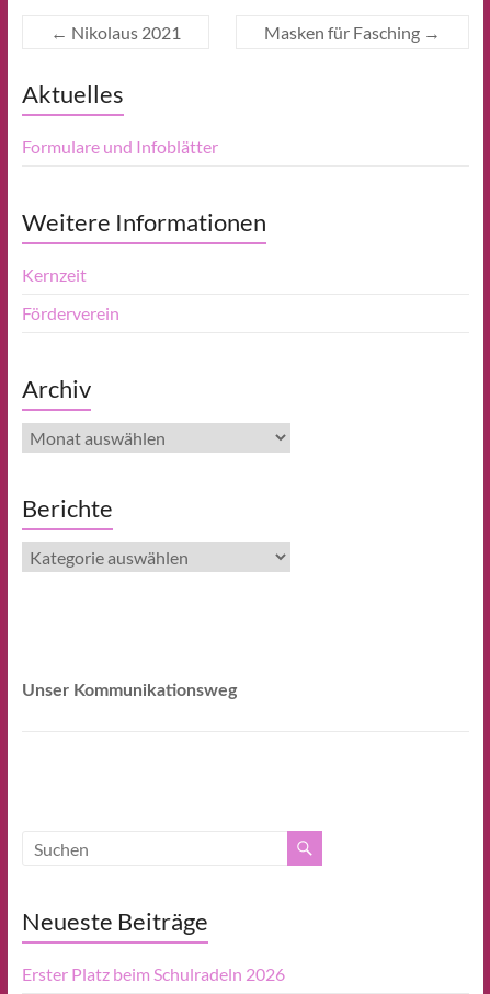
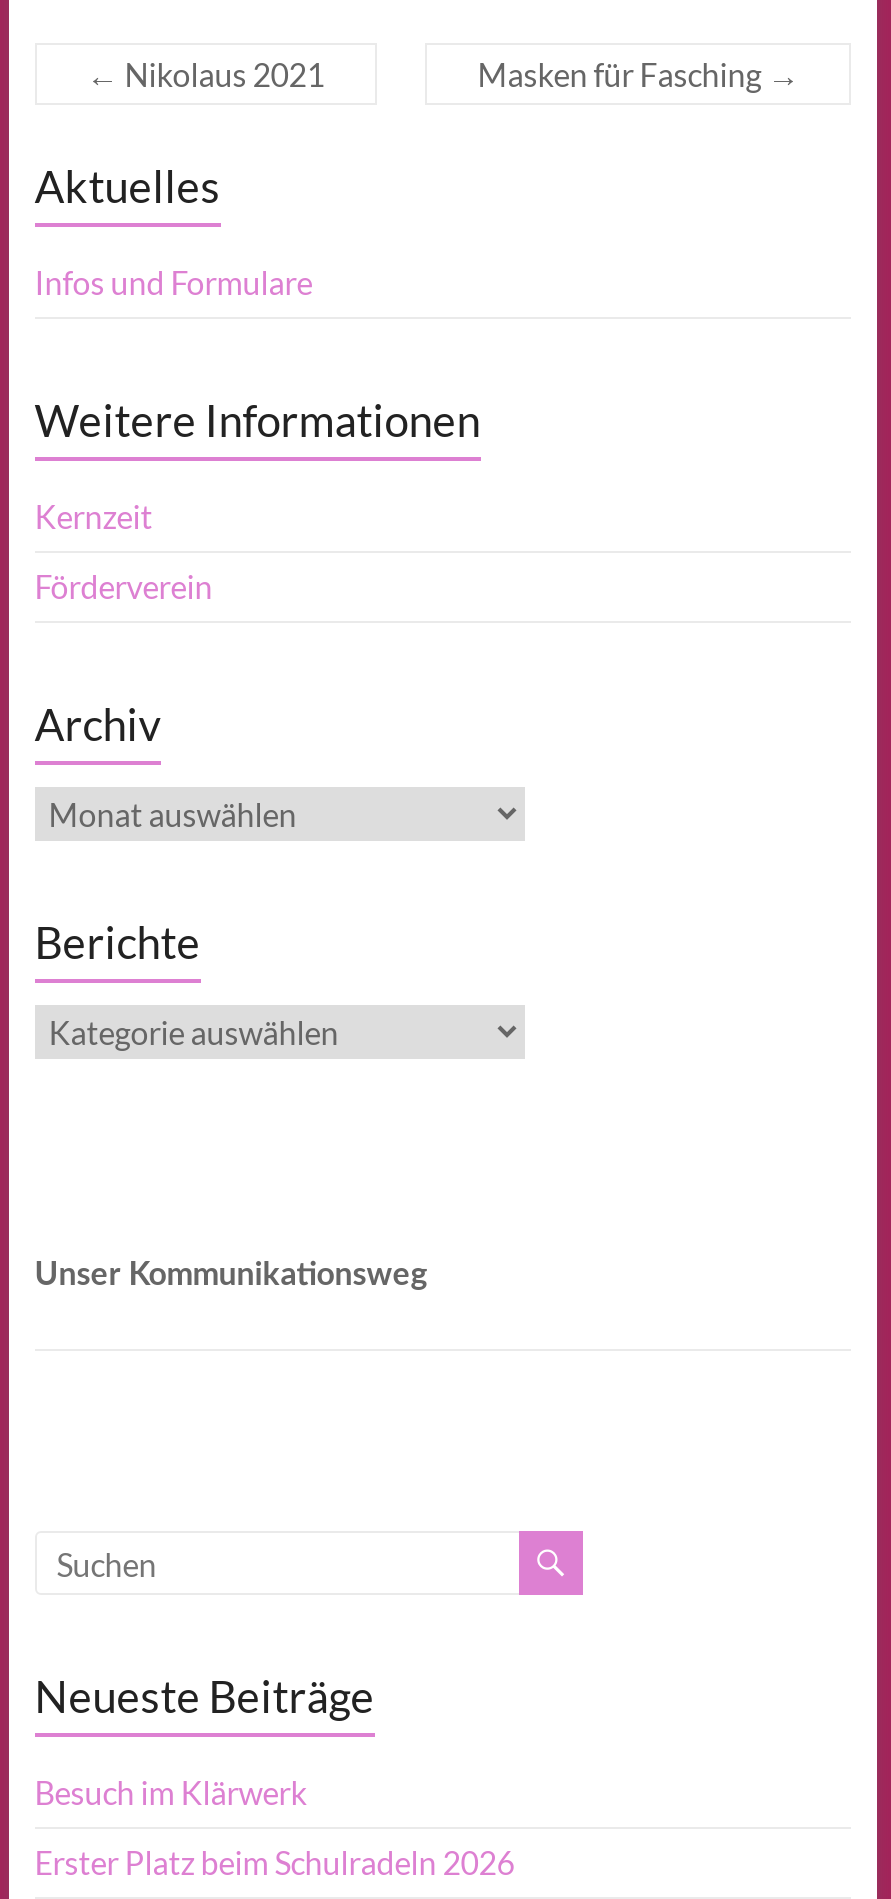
[22,136,218,157] Formulare und Infoblätter -> [35,263,313,301] Infos und Formulare
none -> [35,1773,307,1811] Besuch im Klärwerk

